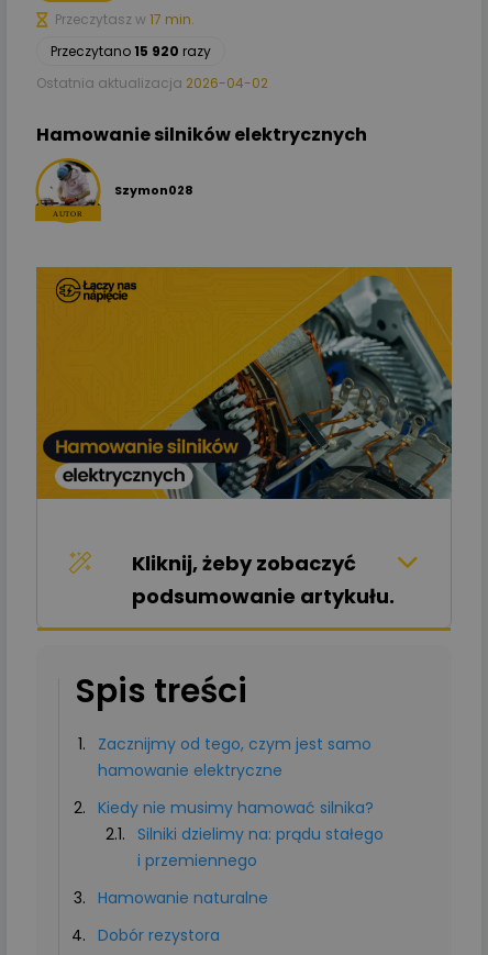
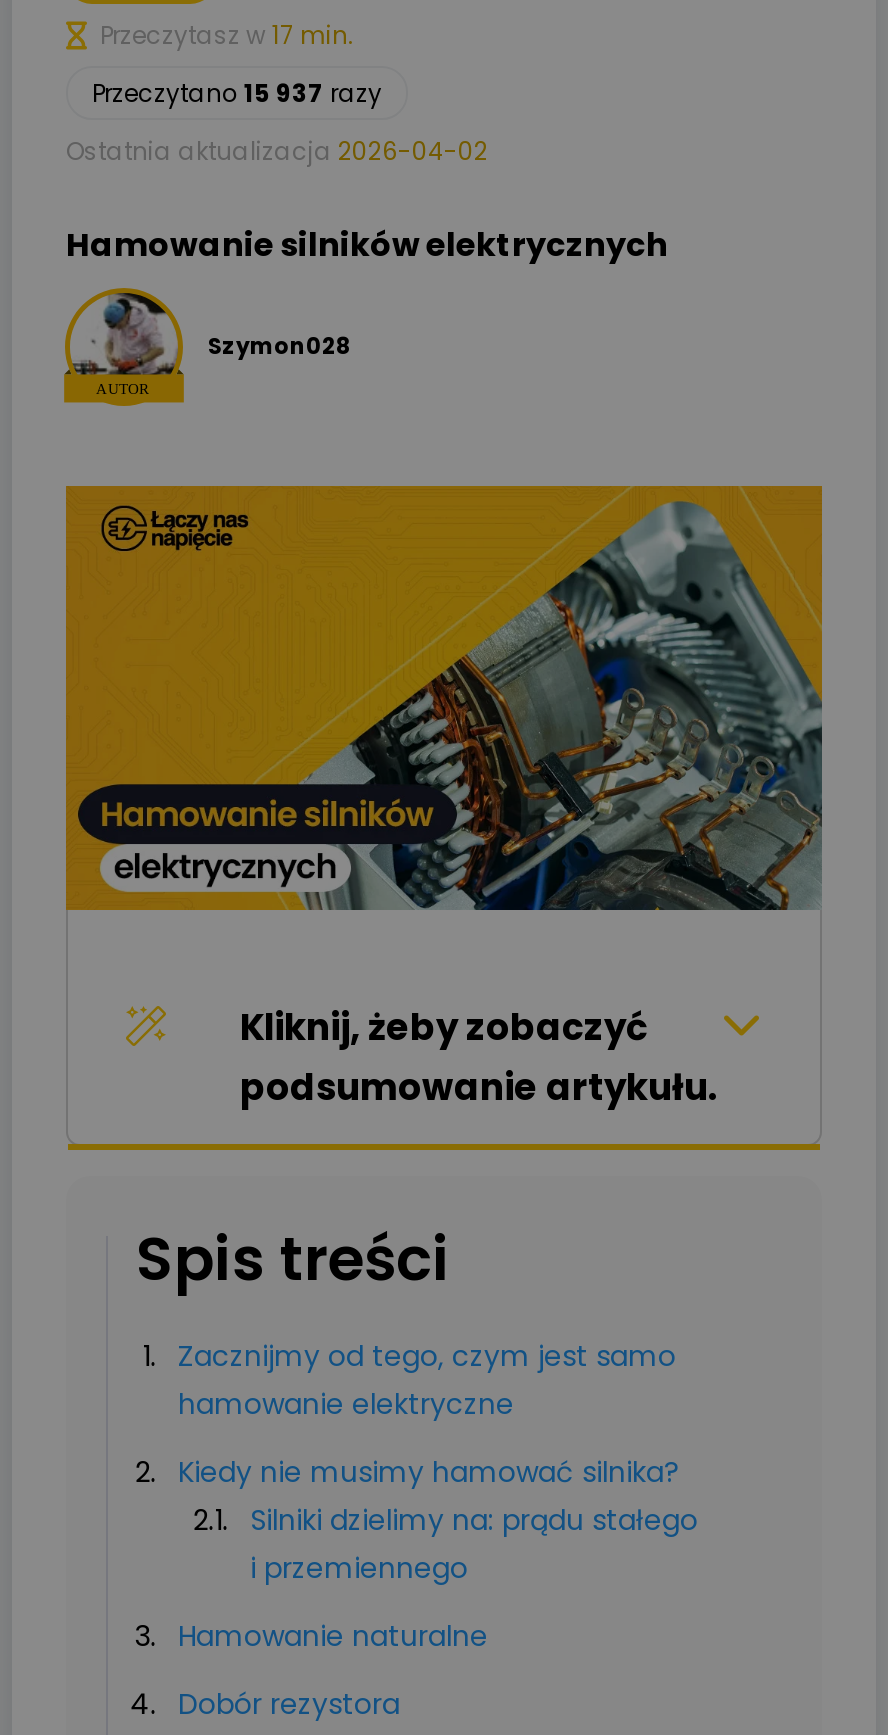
[51,42,211,60] Przeczytano 15 920 razy -> [92,76,382,110] Przeczytano 15 937 razy

